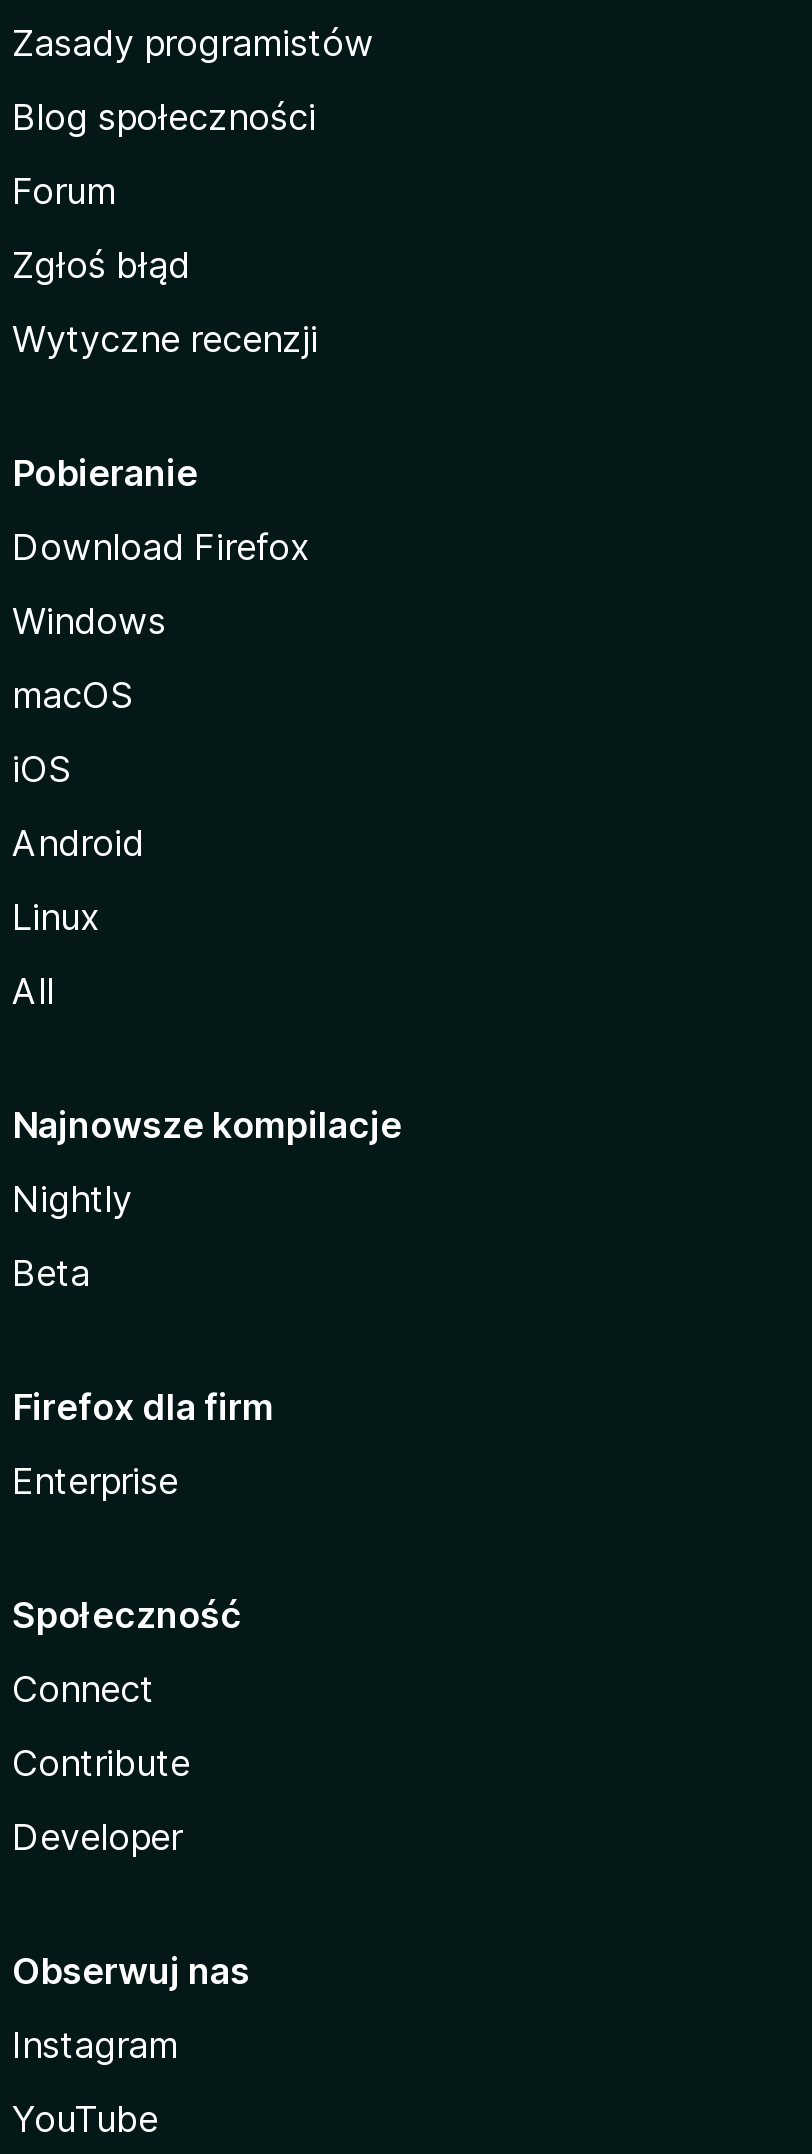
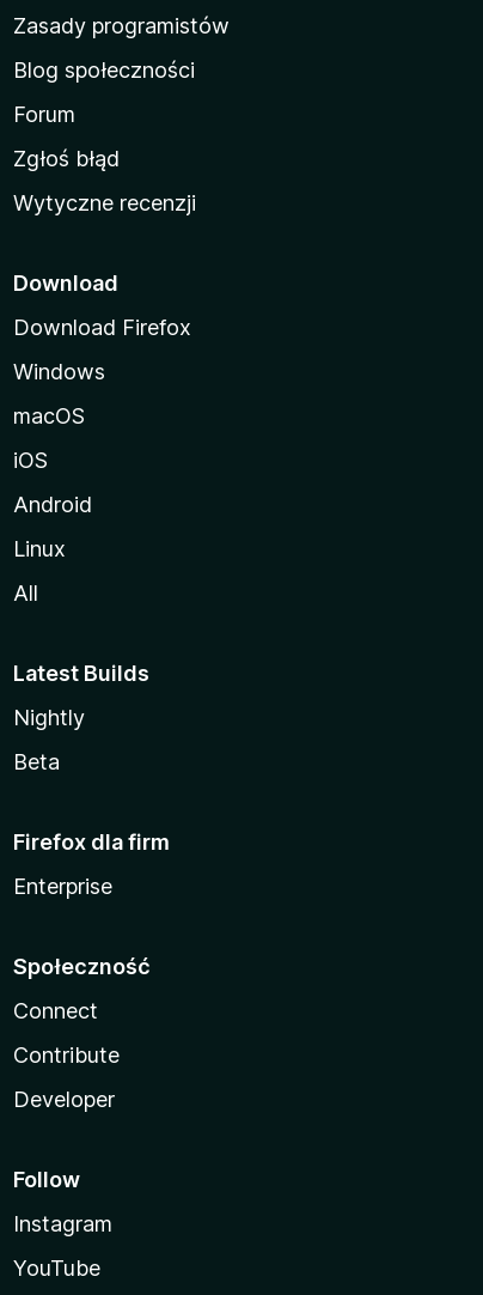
[12,452,198,494] Pobieranie -> [13,270,118,296] Download
[12,1104,402,1146] Najnowsze kompilacje -> [13,661,149,686] Latest Builds
[12,1950,250,1992] Obserwuj nas -> [13,1167,80,1192] Follow

